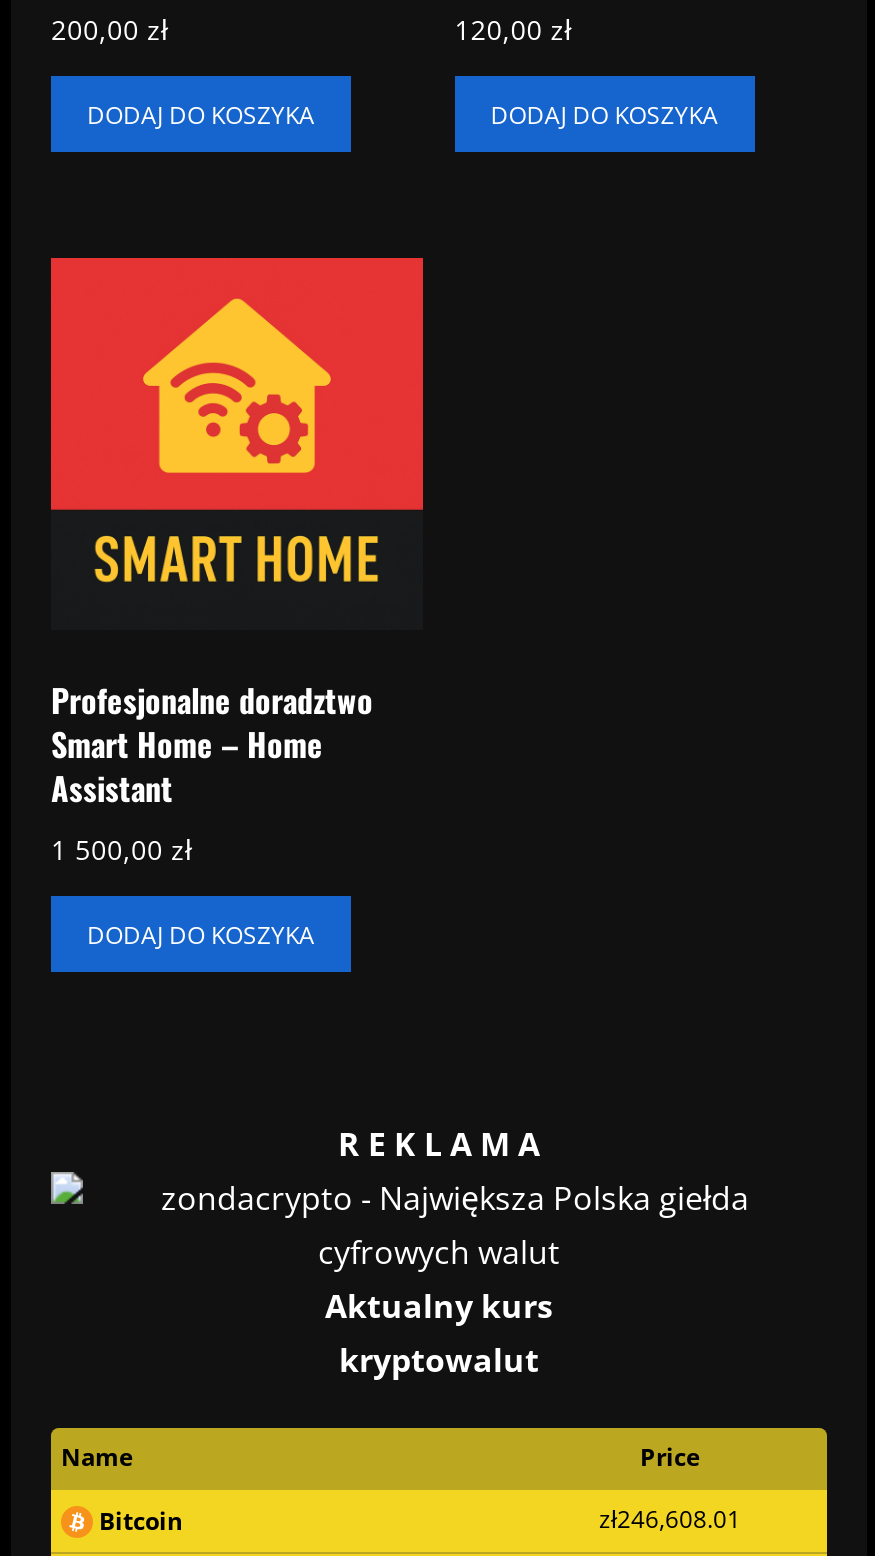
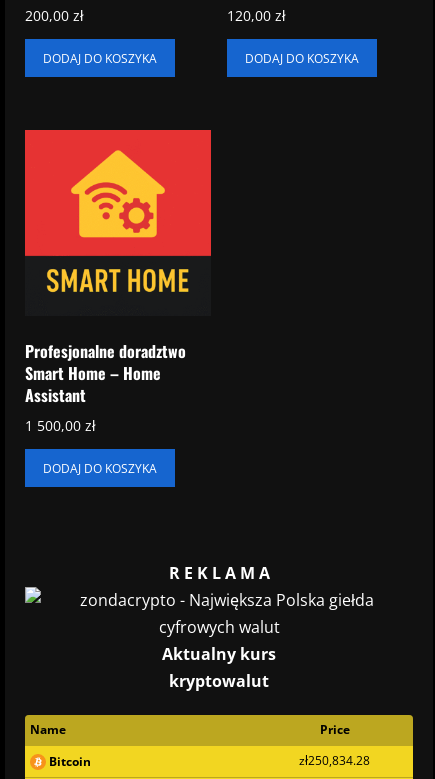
[599,1502,741,1536] zł246,608.01 -> [299,752,370,769] zł250,834.28

